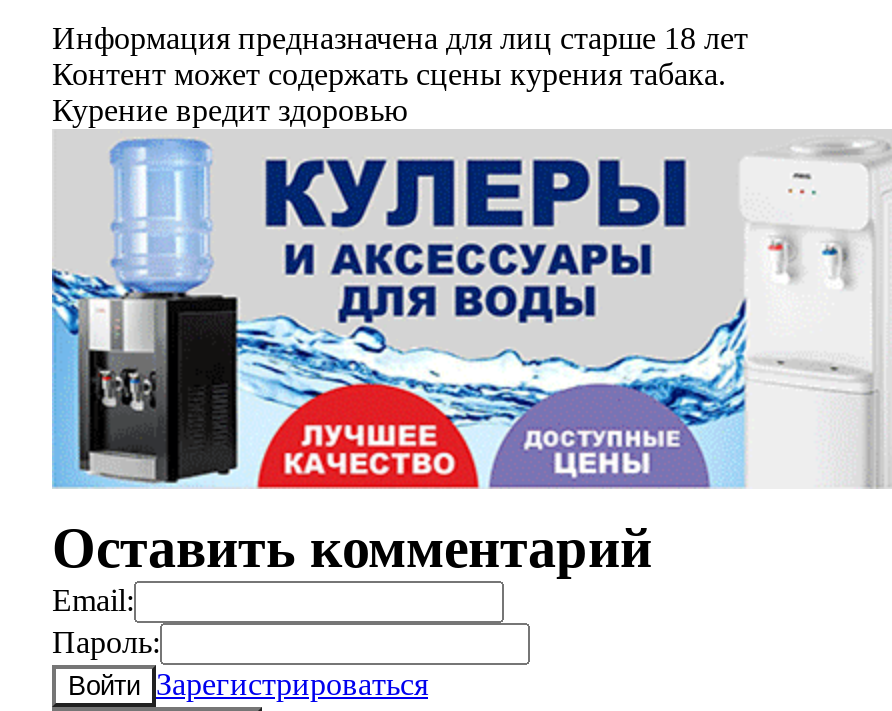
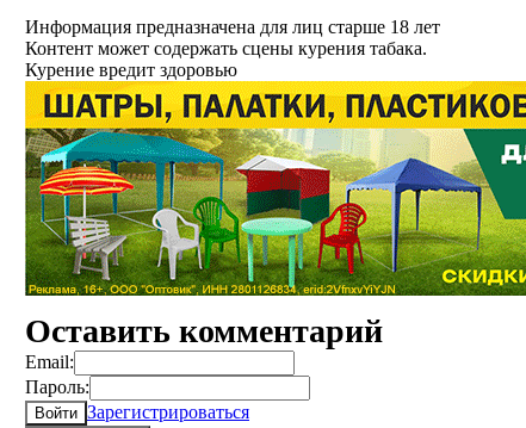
[50,129,886,489] [image] -> [24,80,522,297] [image]

